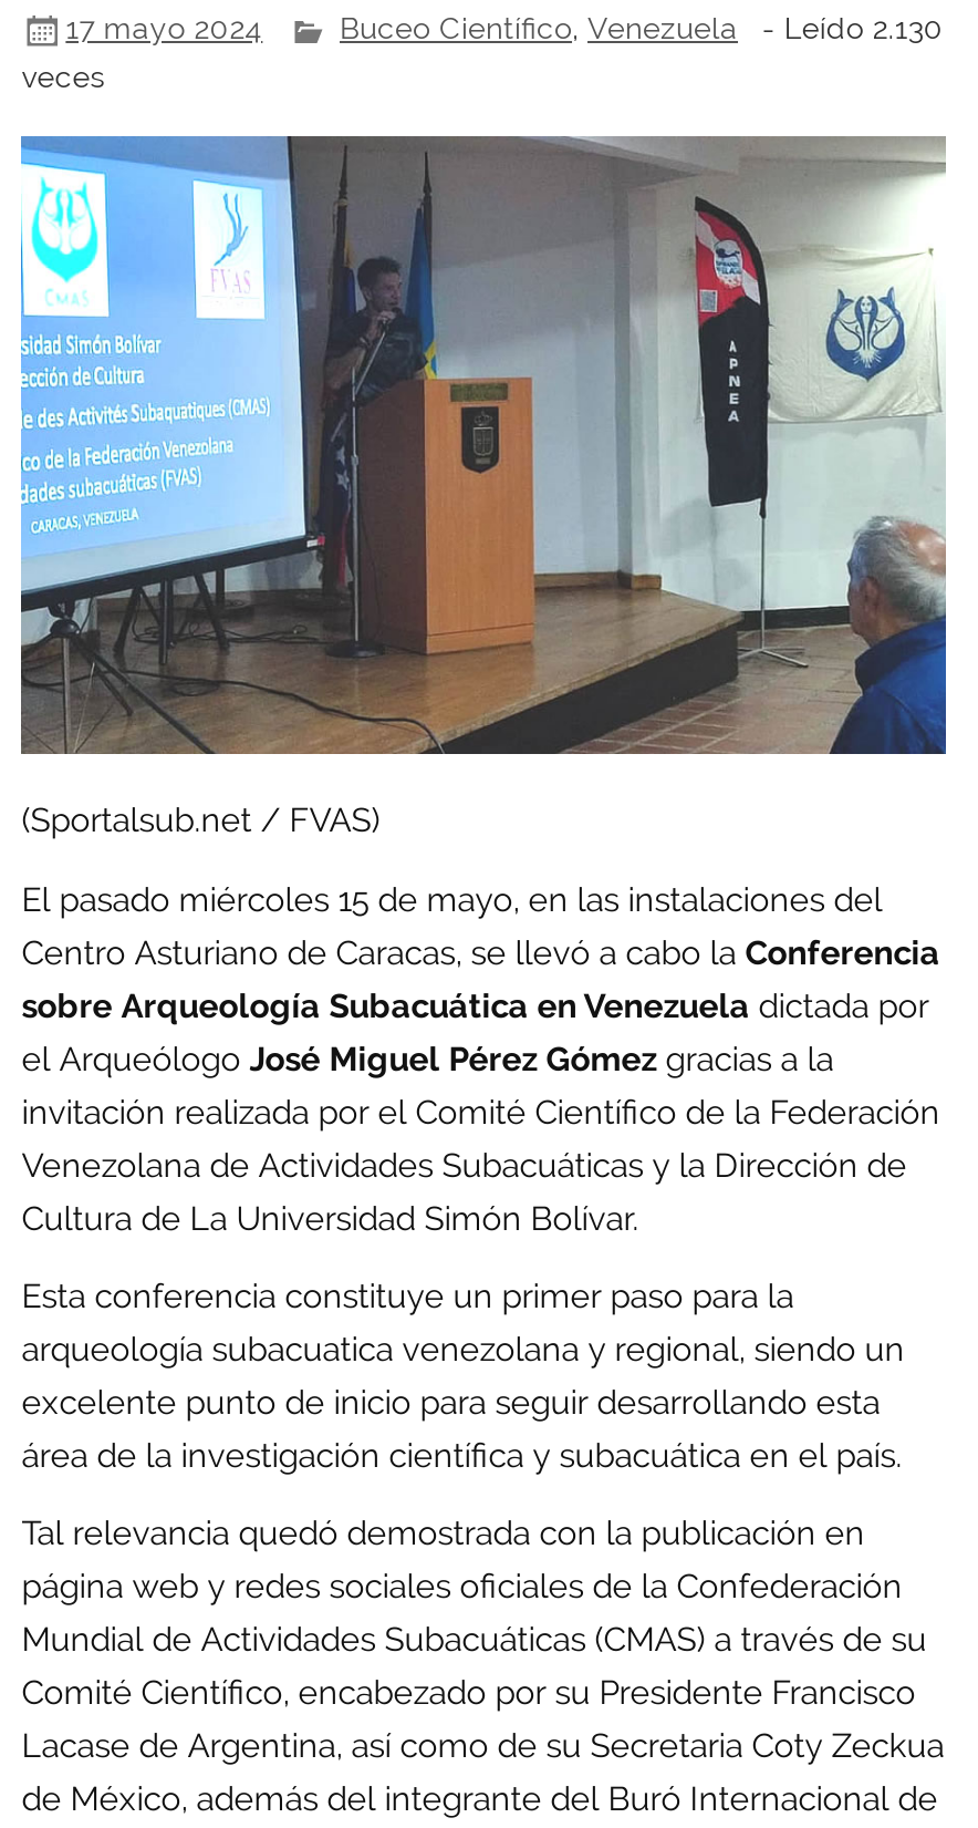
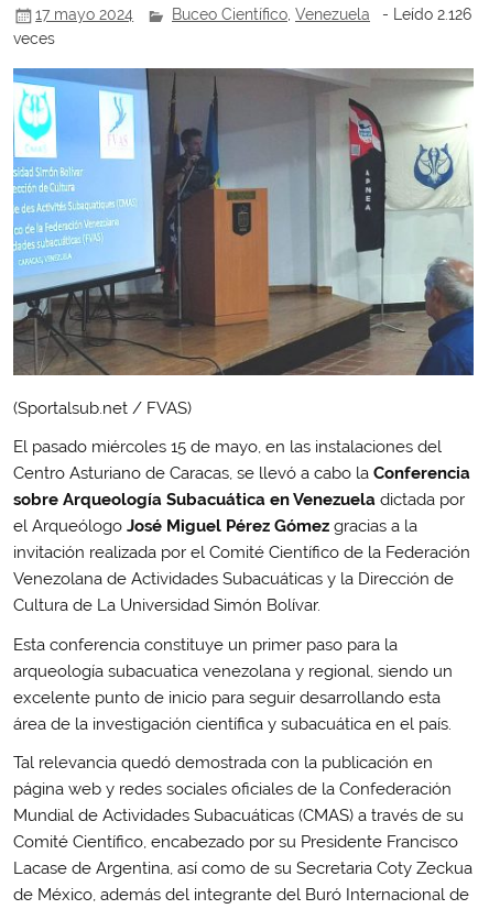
[340,11,943,46] Buceo Científico, Venezuela - Leído 2.130 -> [172,6,471,23] Buceo Científico, Venezuela - Leído 2.126

